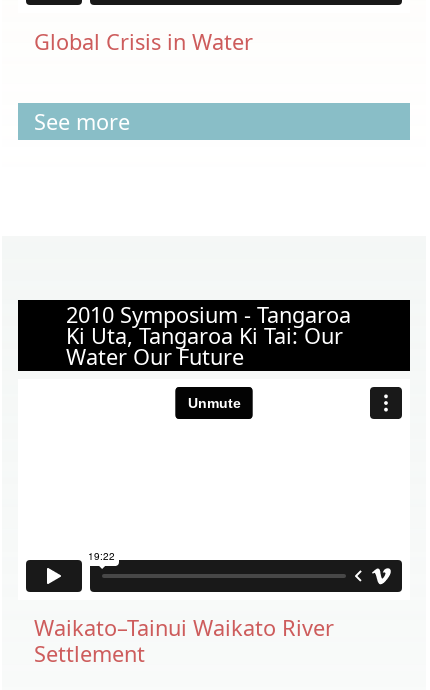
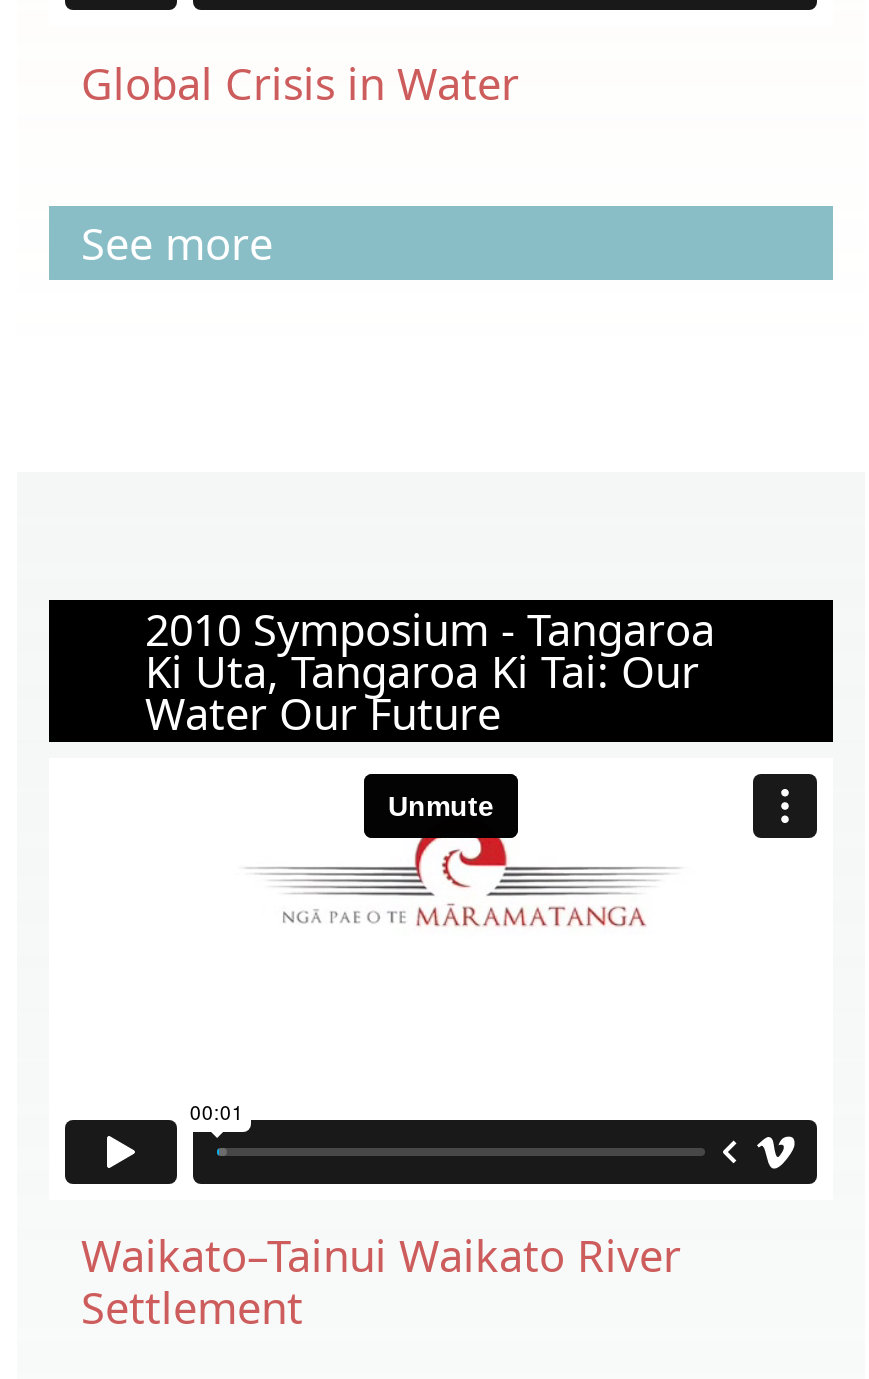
none -> [283,836,647,928] [image]

